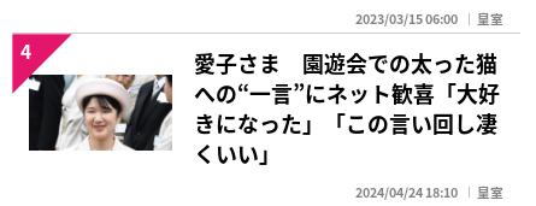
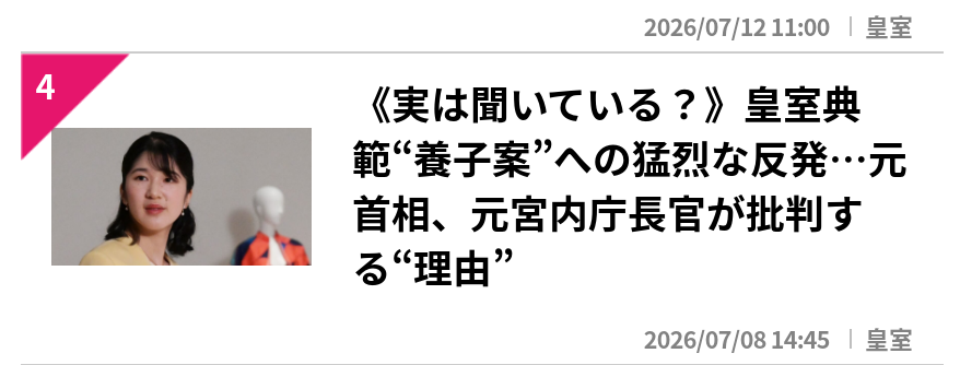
[355,10,504,28] 2023/03/15 06:00 皇室 -> [644,10,913,43] 2026/07/12 11:00 皇室
[29,46,500,168] [image] | 愛子さま 園遊会での太った猫 | への“一言”にネット歓喜「大好 | きになった」「この言い回し凄 | くいい」 -> [51,75,908,295] [image] | 《実は聞いている？》皇室典 | 範“養子案”への猛烈な反発…元 | 首相、元宮内庁長官が批判す | る“理由”
[355,183,504,201] 2024/04/24 18:10 皇室 -> [644,323,913,356] 2026/07/08 14:45 皇室

